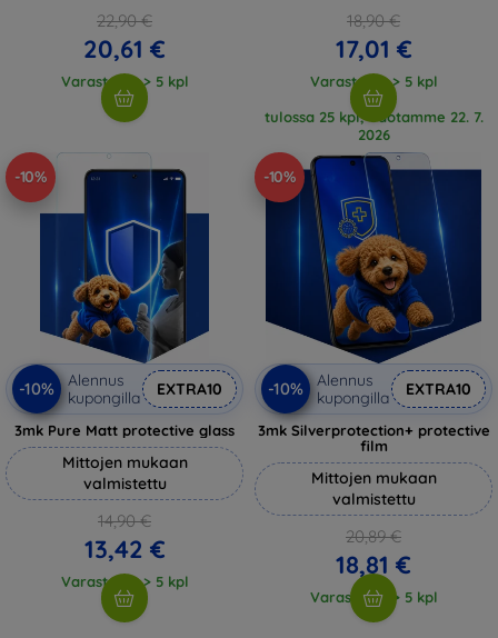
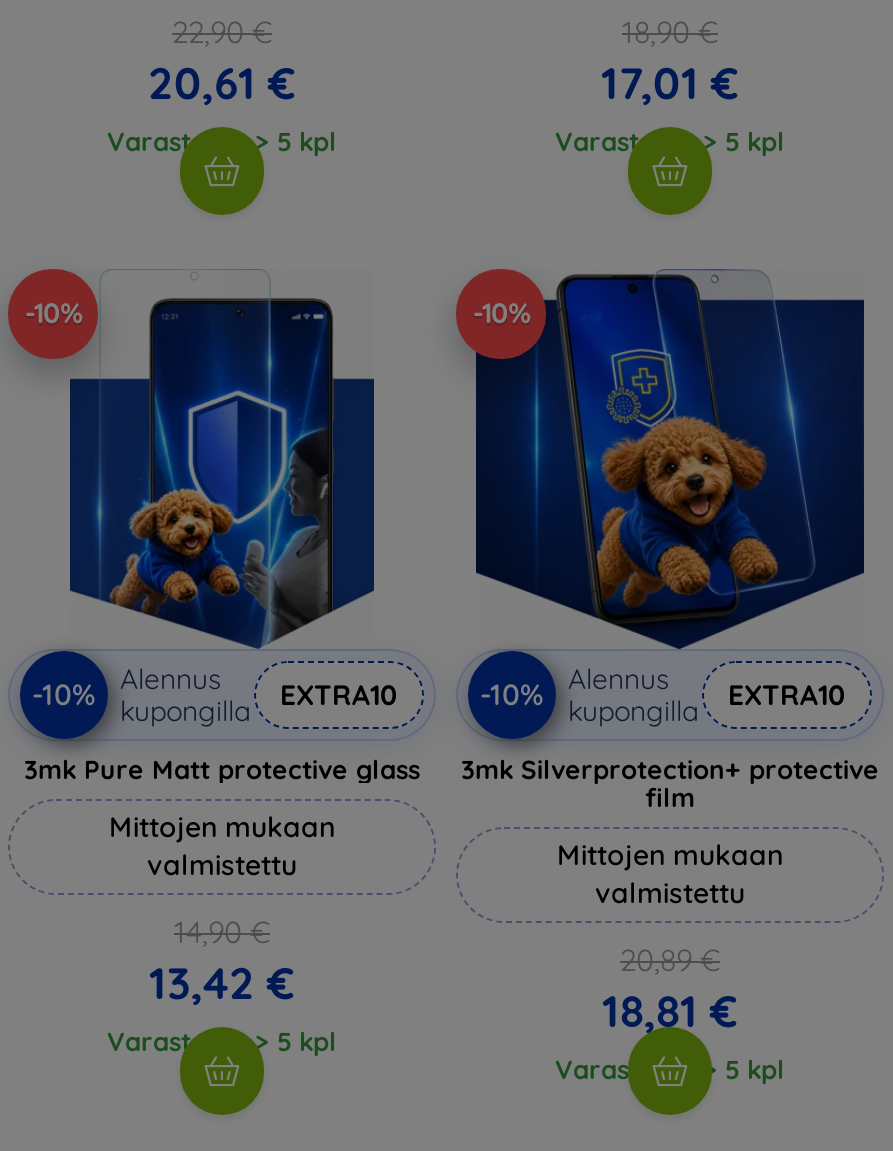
[264,107,483,143] tulossa 25 kpl, odotamme 22. 7. | 2026 -> none

